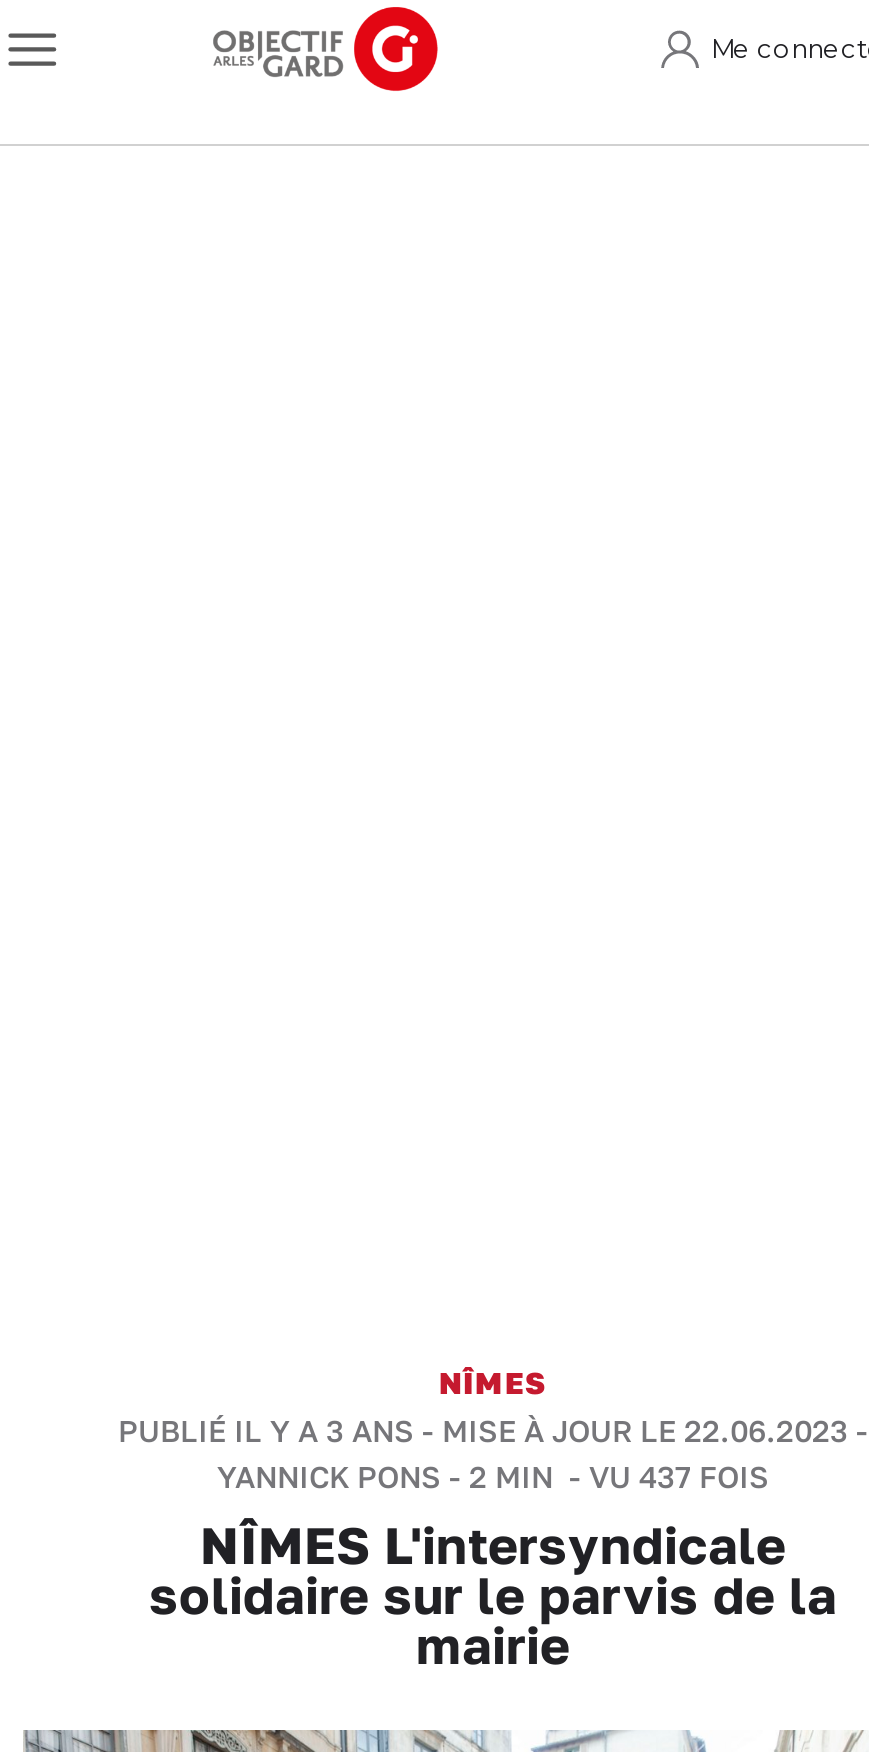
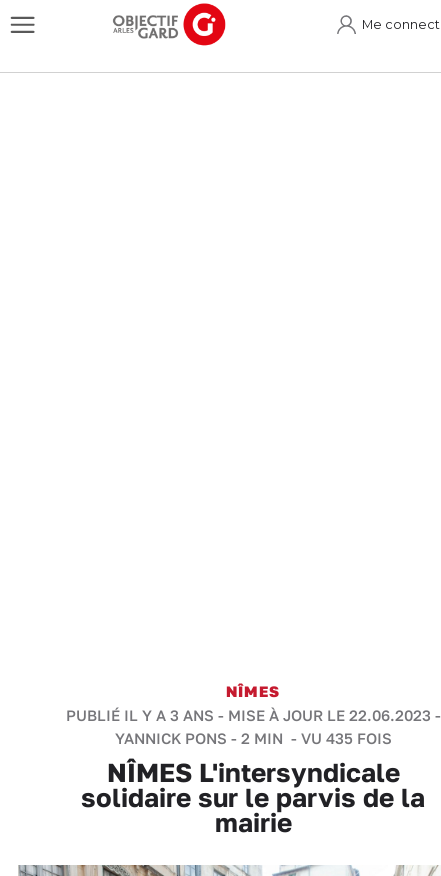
[217,1458,769,1494] YANNICK PONS - 2 MIN - VU 437 FOIS -> [114,729,391,747] YANNICK PONS - 2 MIN - VU 435 FOIS

